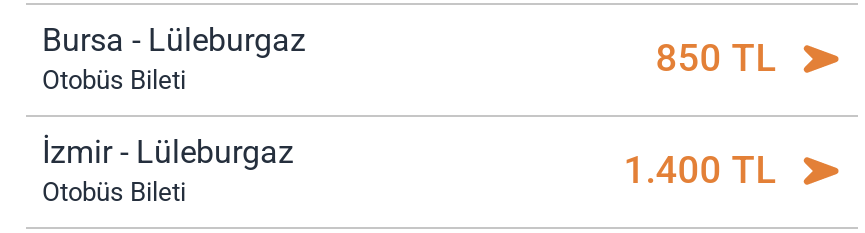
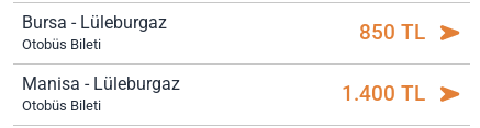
[42,133,294,171] İzmir - Lüleburgaz -> [22,73,180,94] Manisa - Lüleburgaz

